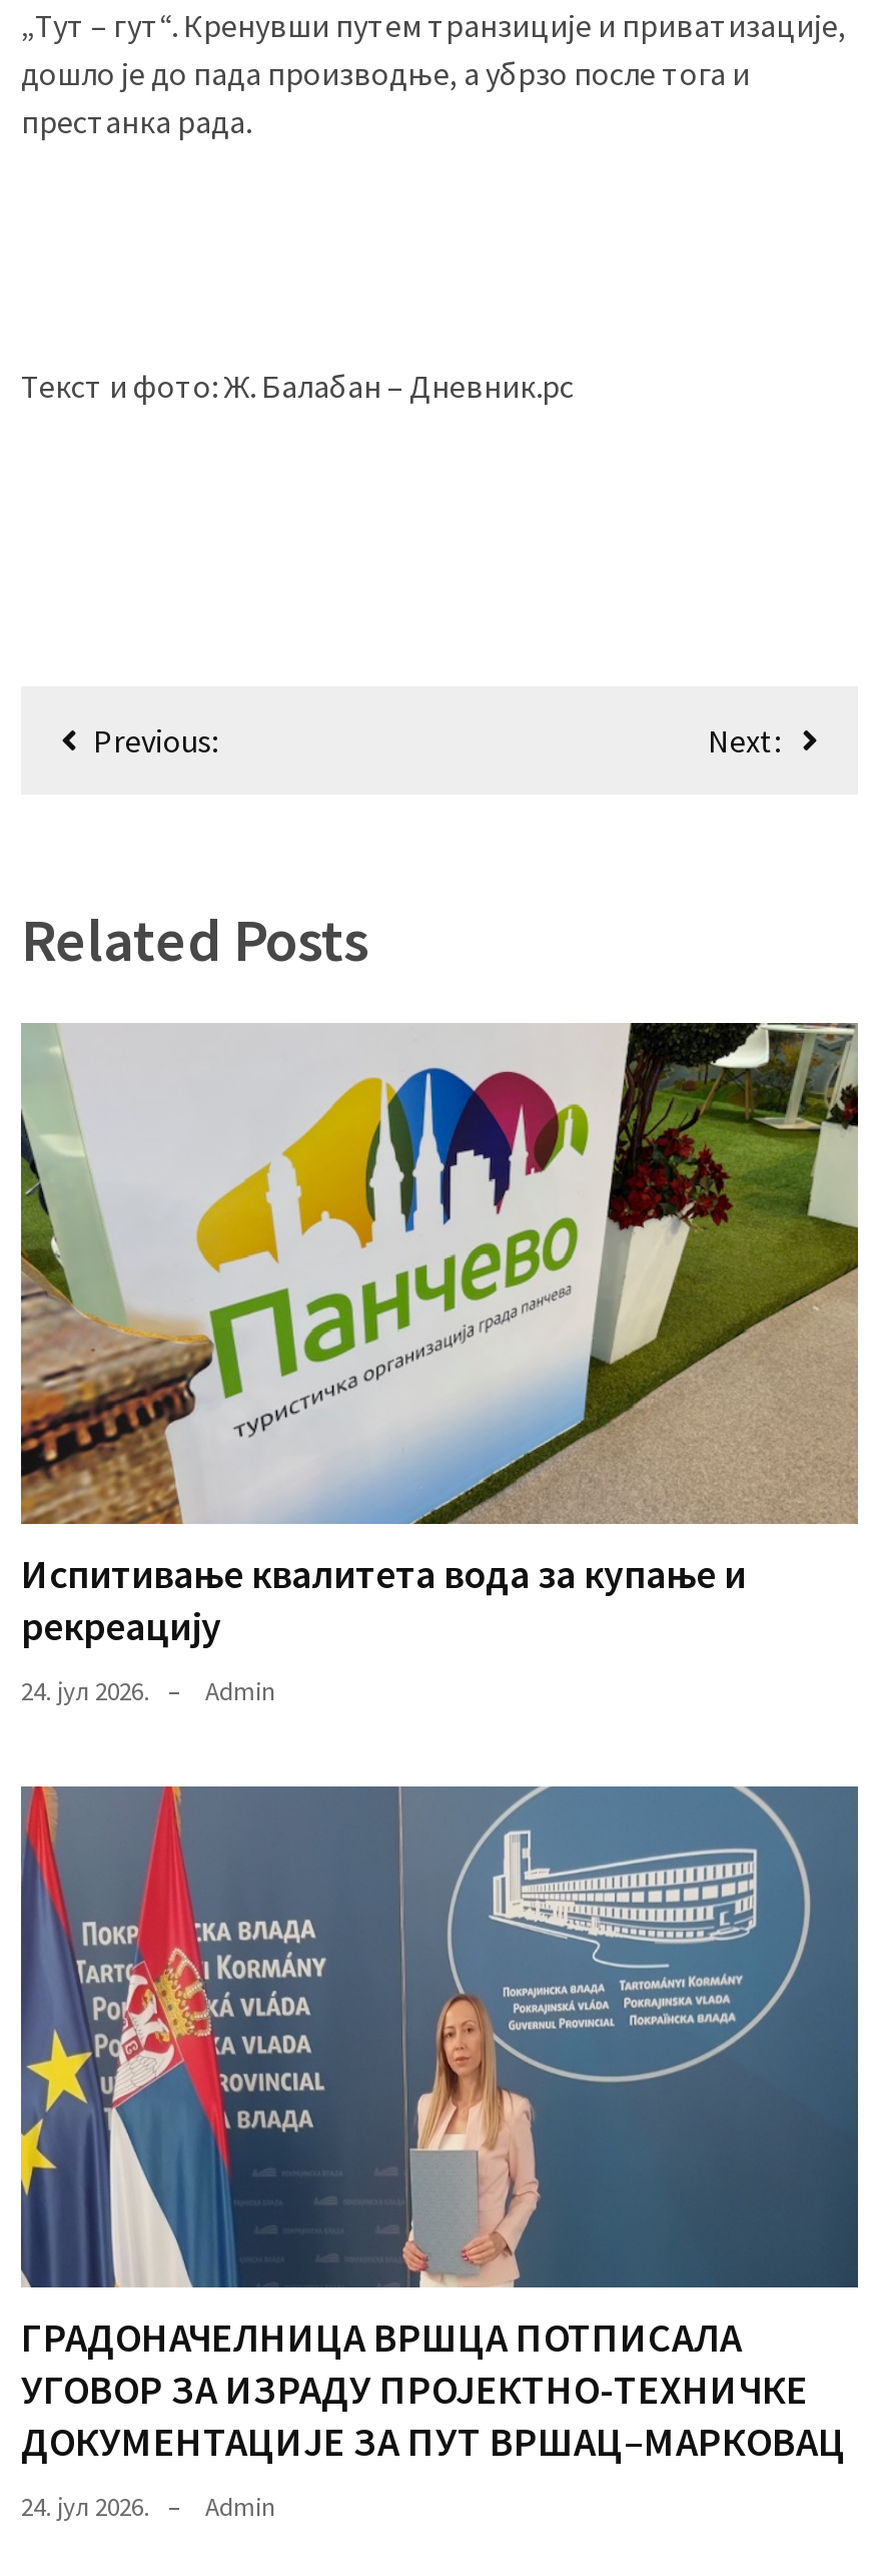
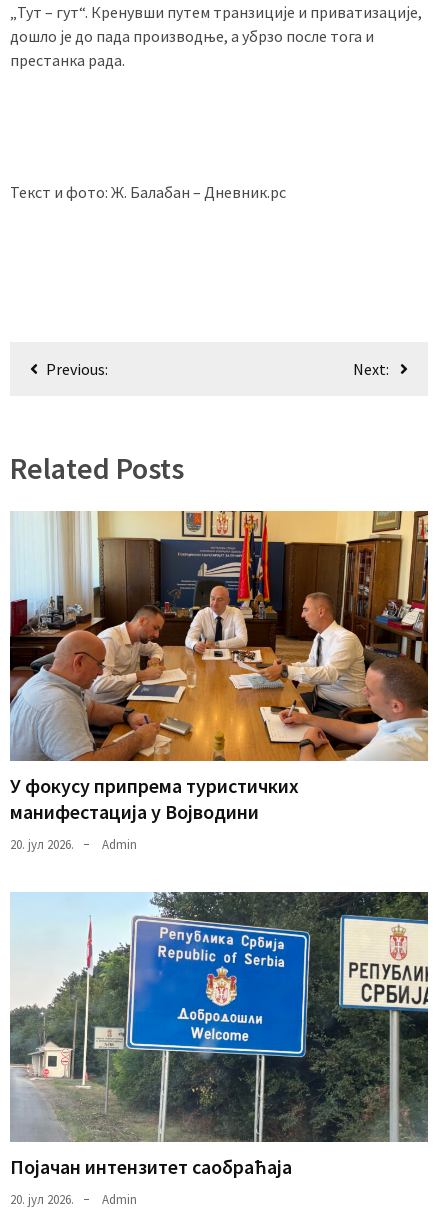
[19,1020,860,1651] [image] | Испитивање квалитета вода за купање и | рекреацију -> [9,510,428,824] [image] | У фокусу припрема туристичких | манифестација у Војводини
[21,1675,275,1709] 24. јул 2026. Admin -> [10,836,137,853] 20. јул 2026. Admin
[19,1785,860,2466] [image] | ГРАДОНАЧЕЛНИЦА ВРШЦА ПОТПИСАЛА | УГОВОР ЗА ИЗРАДУ ПРОЈЕКТНО-ТЕХНИЧКЕ | ДОКУМЕНТАЦИЈЕ ЗА ПУТ ВРШАЦ–МАРКОВАЦ -> [10,891,428,1179] [image] | Појачан интензитет саобраћаја
[21,2490,275,2524] 24. јул 2026. Admin -> [10,1191,137,1208] 20. јул 2026. Admin

